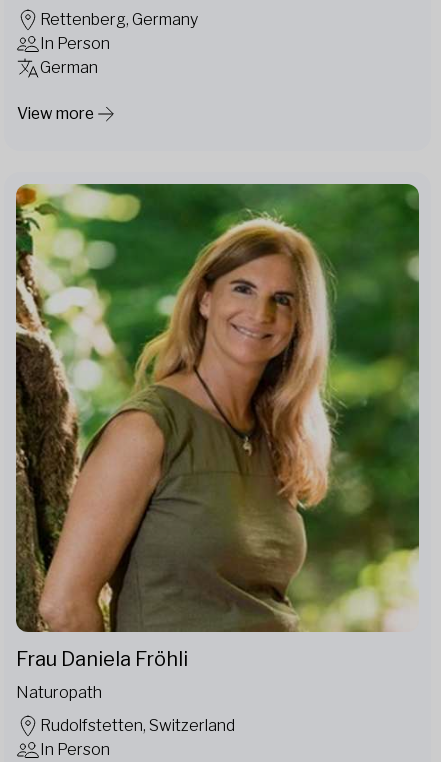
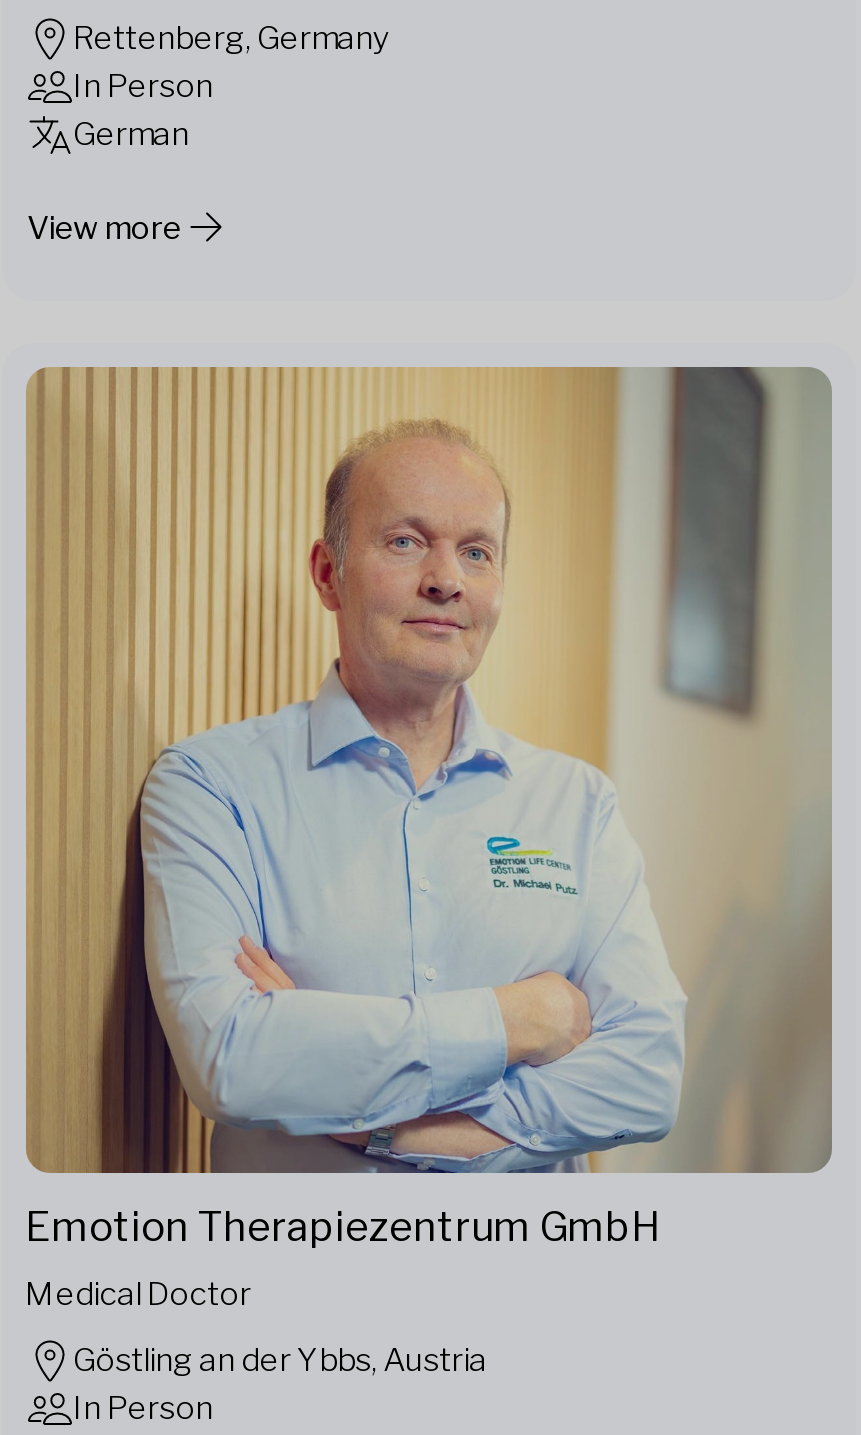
[15,183,419,671] [image] | Frau Daniela Fröhli -> [24,366,834,1252] [image] | Emotion Therapiezentrum GmbH
[15,683,101,702] Naturopath -> [25,1276,251,1314] Medical Doctor
[39,716,234,735] Rudolfstetten, Switzerland -> [73,1342,487,1380] Göstling an der Ybbs, Austria

